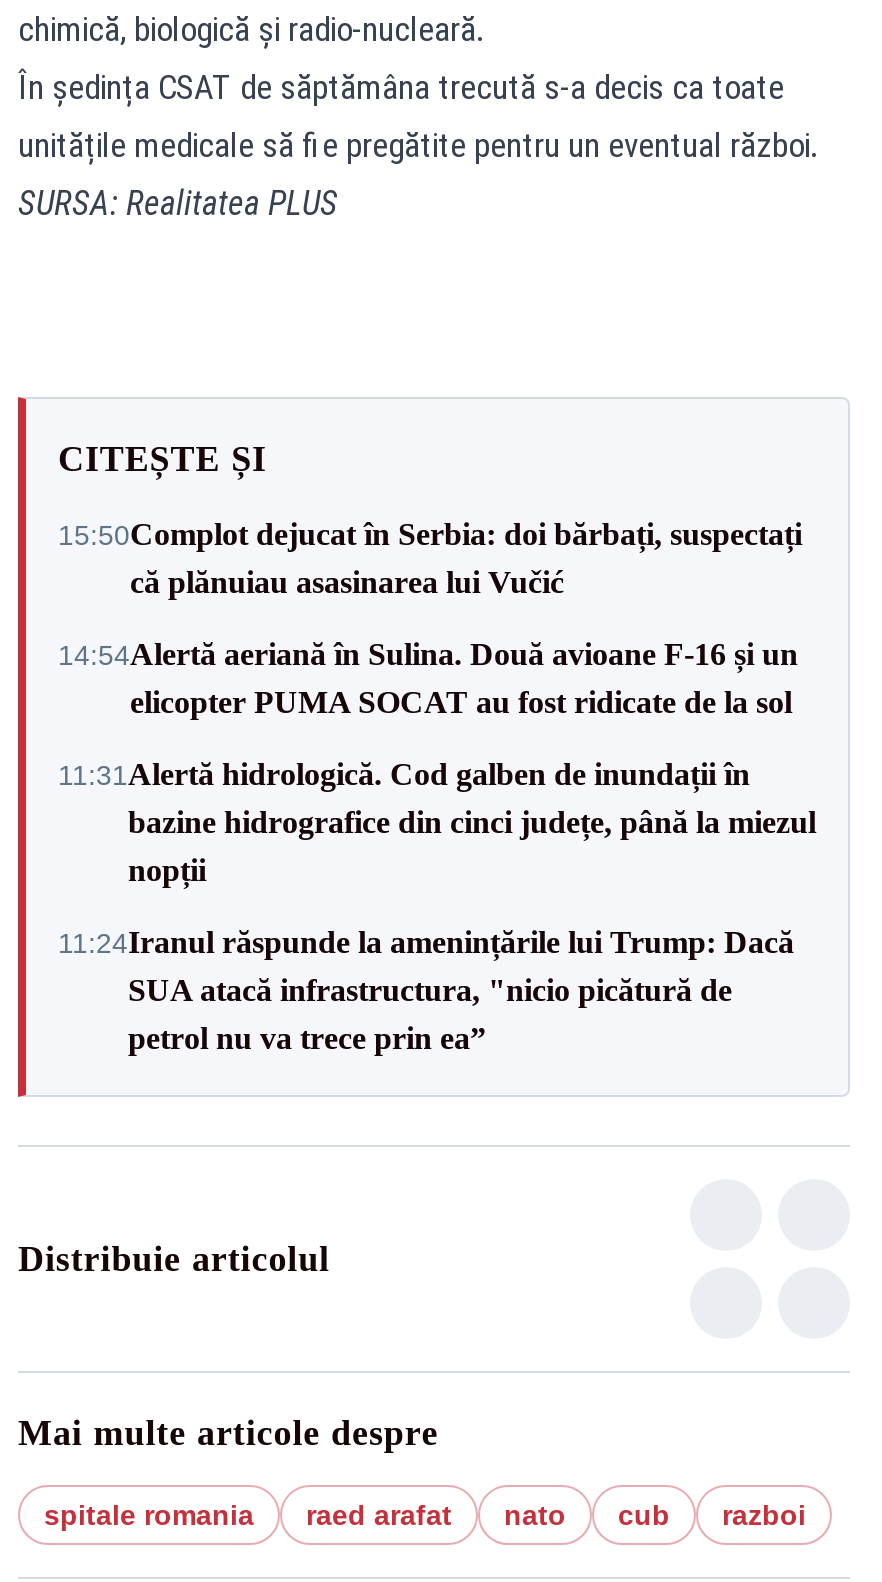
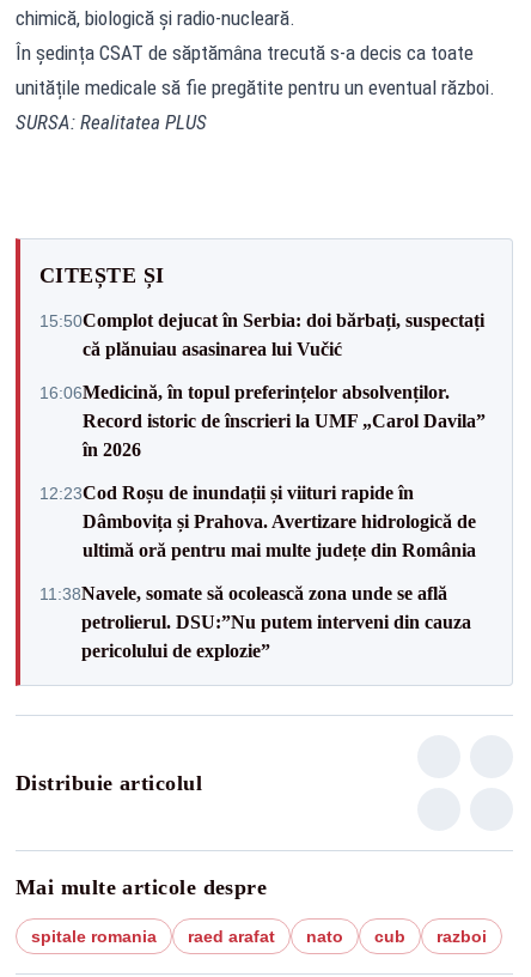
[58,637,798,719] 14:54Alertă aeriană în Sulina. Două avioane F-16 și un | elicopter PUMA SOCAT au fost ridicate de la sol -> [39,381,486,459] 16:06Medicină, în topul preferințelor absolvenților. | Record istoric de înscrieri la UMF „Carol Davila” | în 2026
[58,757,816,887] 11:31Alertă hidrologică. Cod galben de inundații în | bazine hidrografice din cinci județe, până la miezul | nopții -> [39,482,476,560] 12:23Cod Roșu de inundații și viituri rapide în | Dâmbovița și Prahova. Avertizare hidrologică de | ultimă oră pentru mai multe județe din România
[58,925,794,1055] 11:24Iranul răspunde la amenințările lui Trump: Dacă | SUA atacă infrastructura, "nicio picătură de | petrol nu va trece prin ea” -> [39,582,471,660] 11:38Navele, somate să ocolească zona unde se află | petrolierul. DSU:”Nu putem interveni din cauza | pericolului de explozie”

